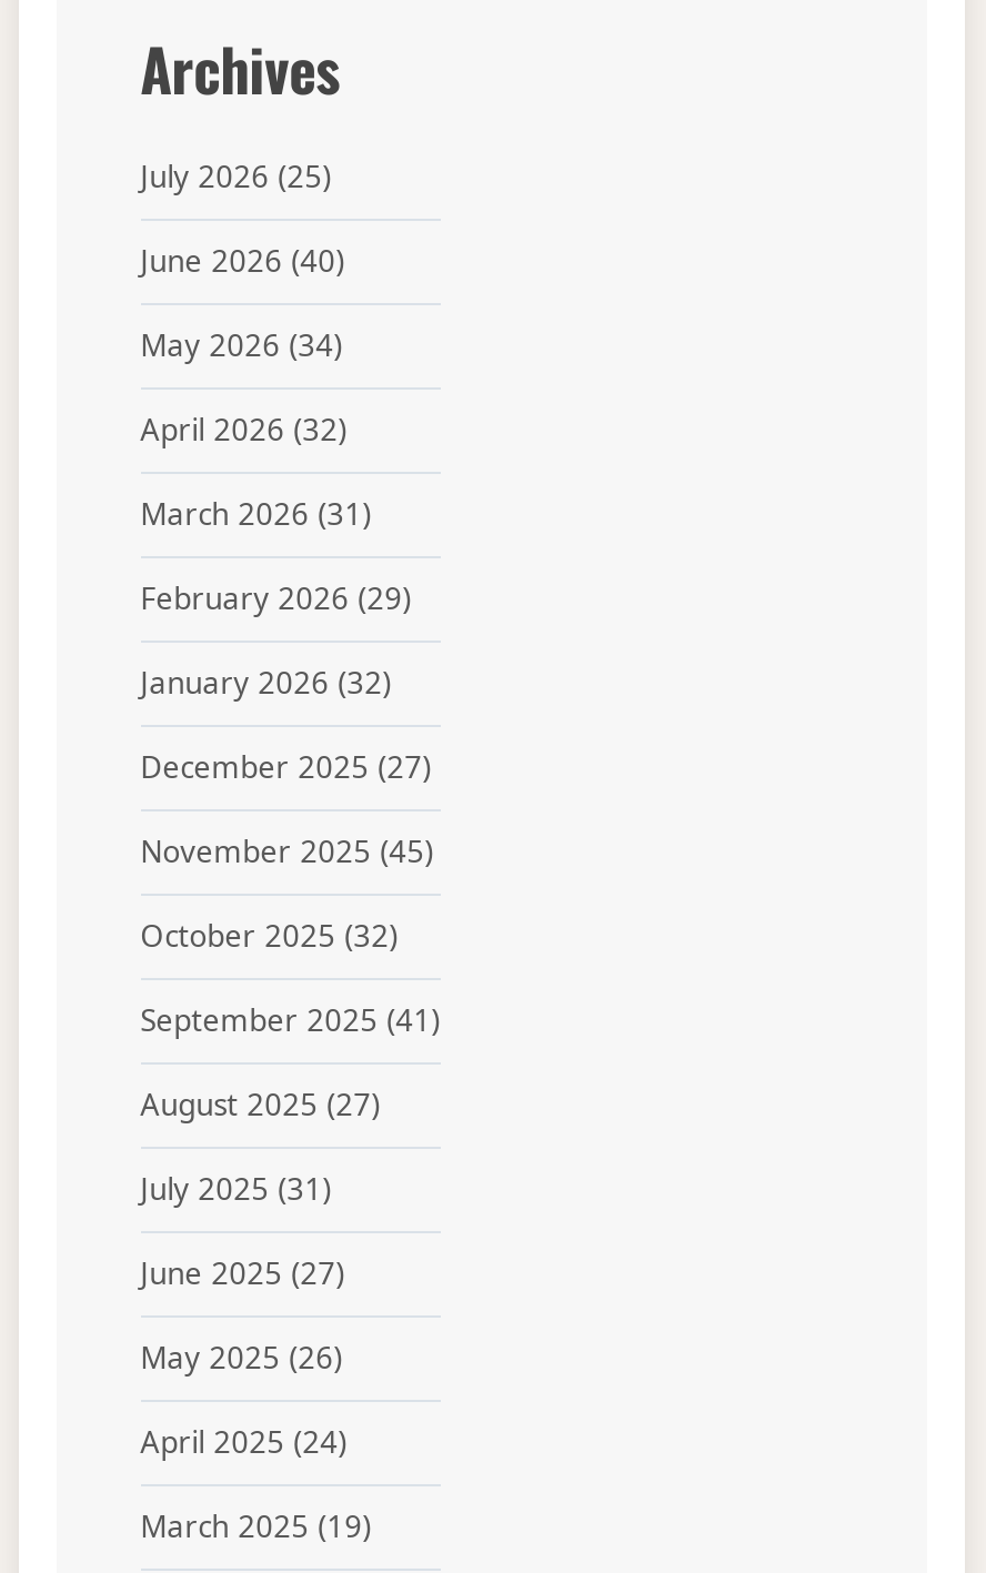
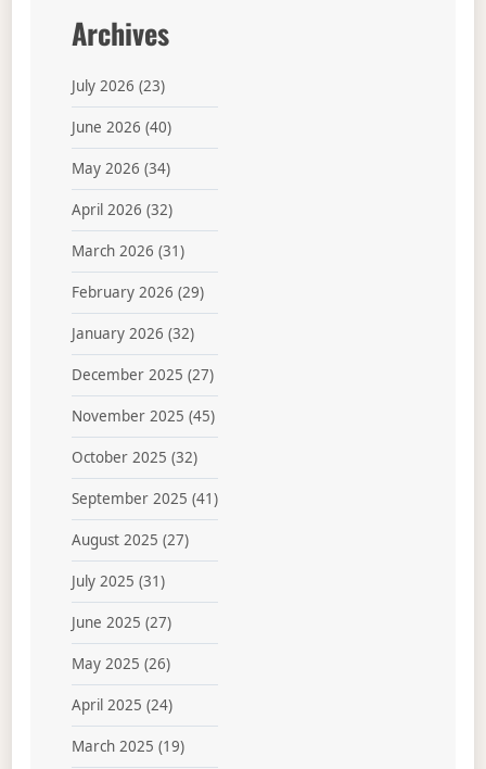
[140,157,331,197] July 2026 (25) -> [71,76,164,96] July 2026 (23)

